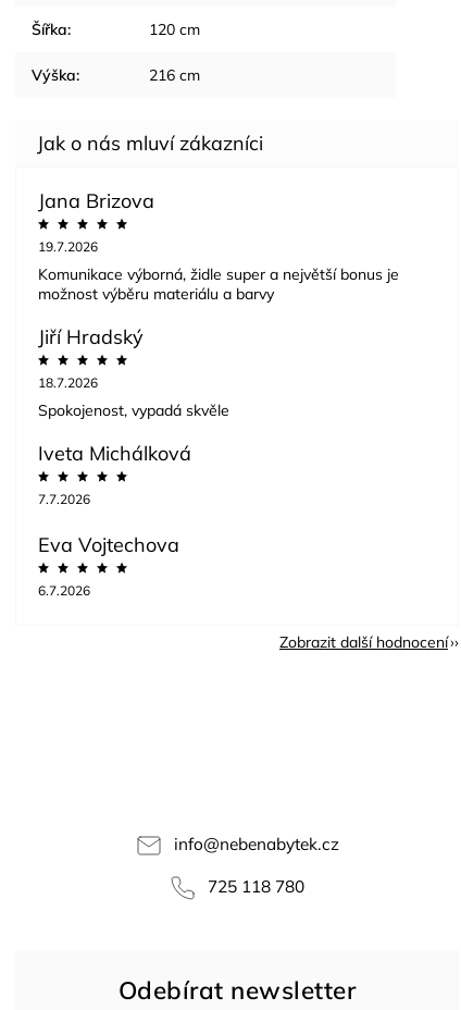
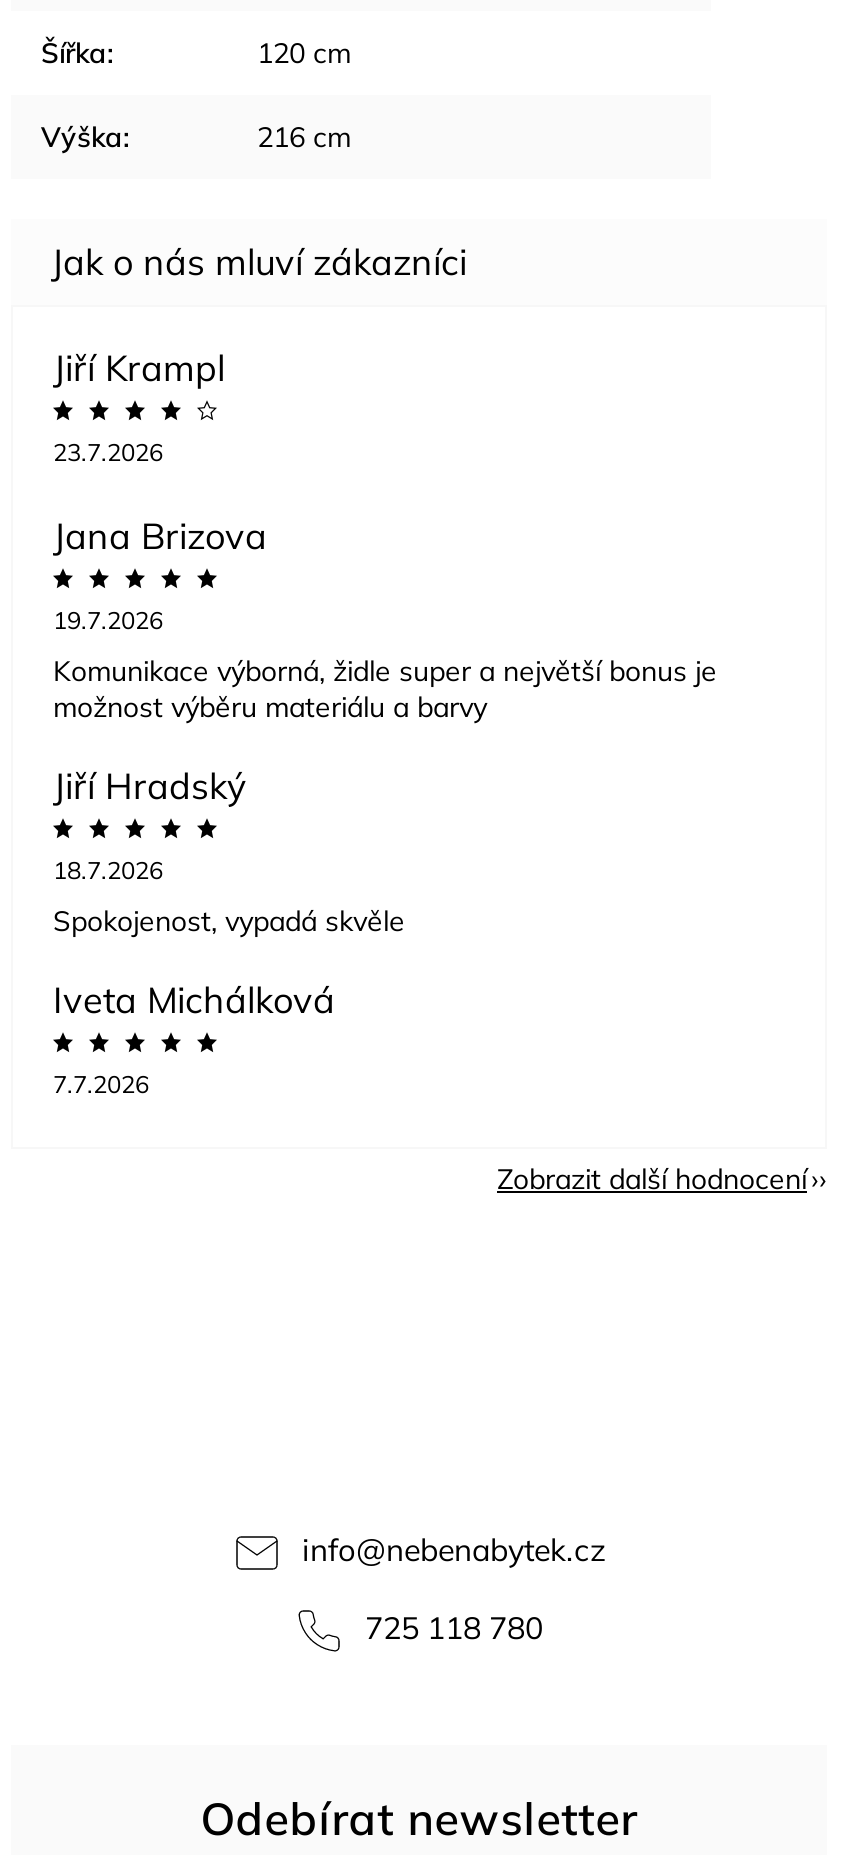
none -> [53,344,225,466] Jiří Krampl | 23.7.2026
moved [38,188,399,507] -> [53,512,717,1098]: Jana Brizova | 19.7.2026 | Komunikace výborná, židle super a největší bonus je | ... | Iveta Michálková | 7.7.2026
[38,532,179,598] Eva Vojtechova | 6.7.2026 -> none

